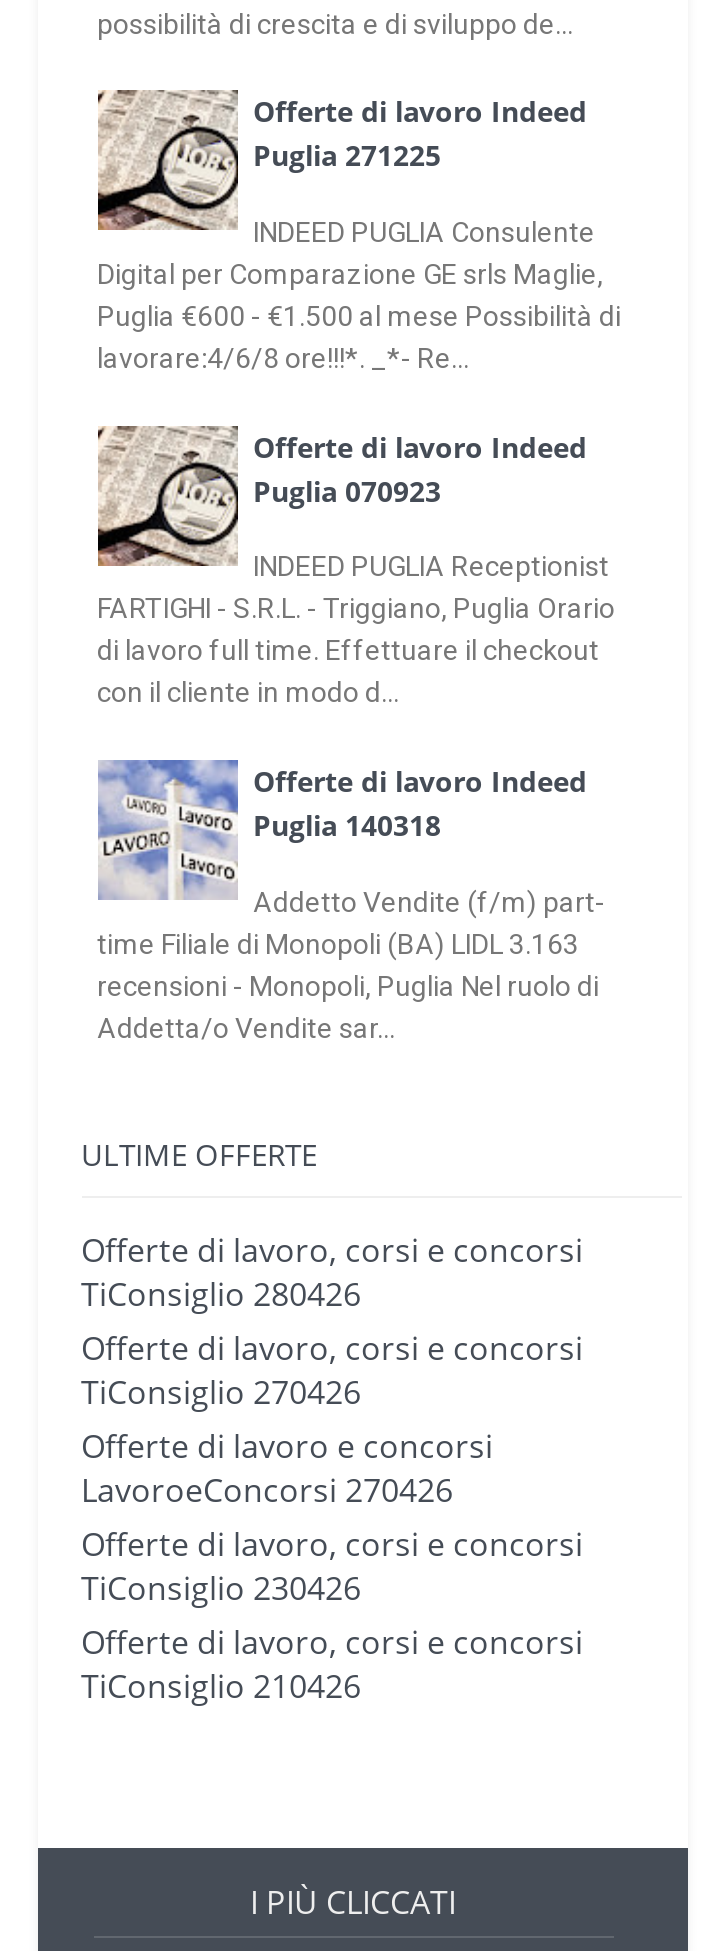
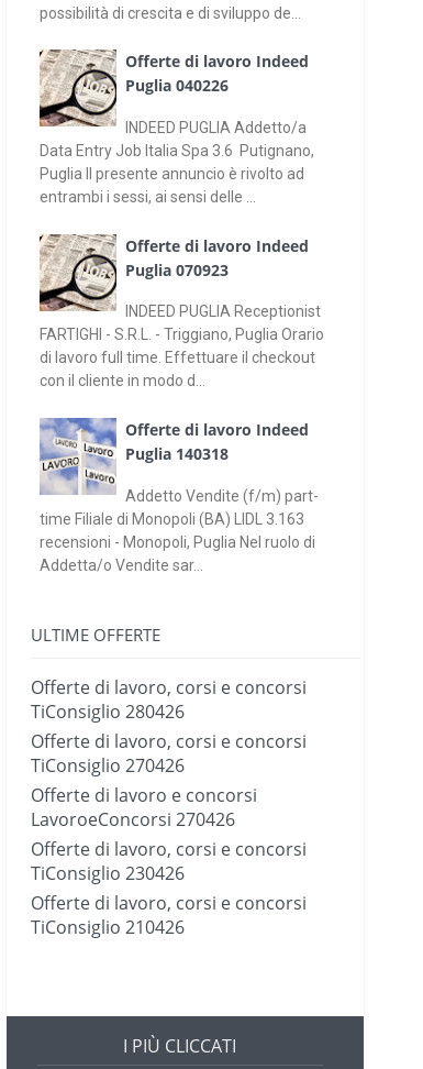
[253,137,441,175] Puglia 271225 -> [125,75,228,96] Puglia 040226
[97,216,621,374] INDEED PUGLIA Consulente | Digital per Comparazione GE srls Maglie, | Puglia €600 - €1.500 al mese Possibilità di | lavorare:4/6/8 ore!!!*. _*- Re... -> [39,119,314,206] INDEED PUGLIA Addetto/a | Data Entry Job Italia Spa 3.6 Putignano, | Puglia Il presente annuncio è rivolto ad | entrambi i sessi, ai sensi delle ...

